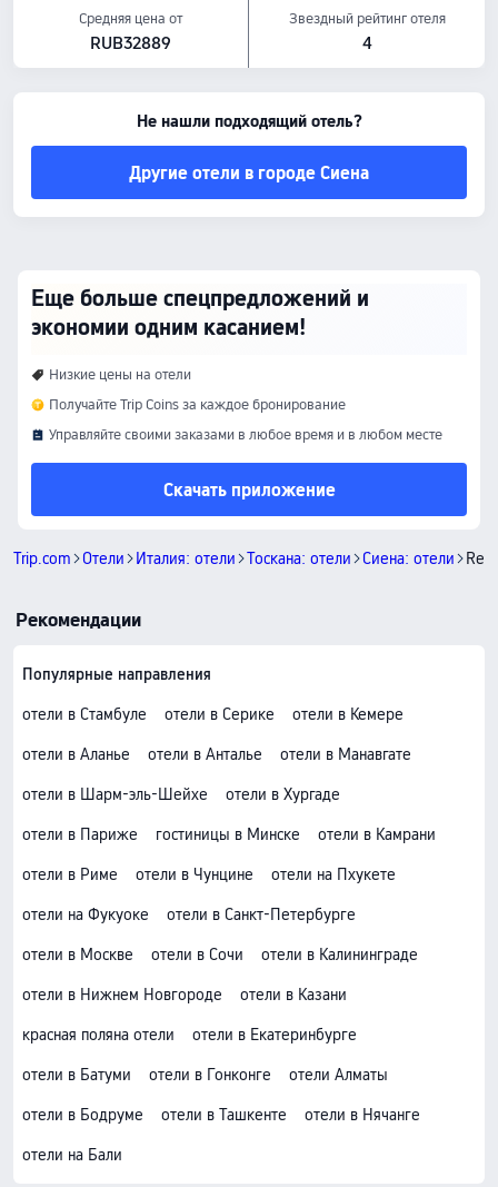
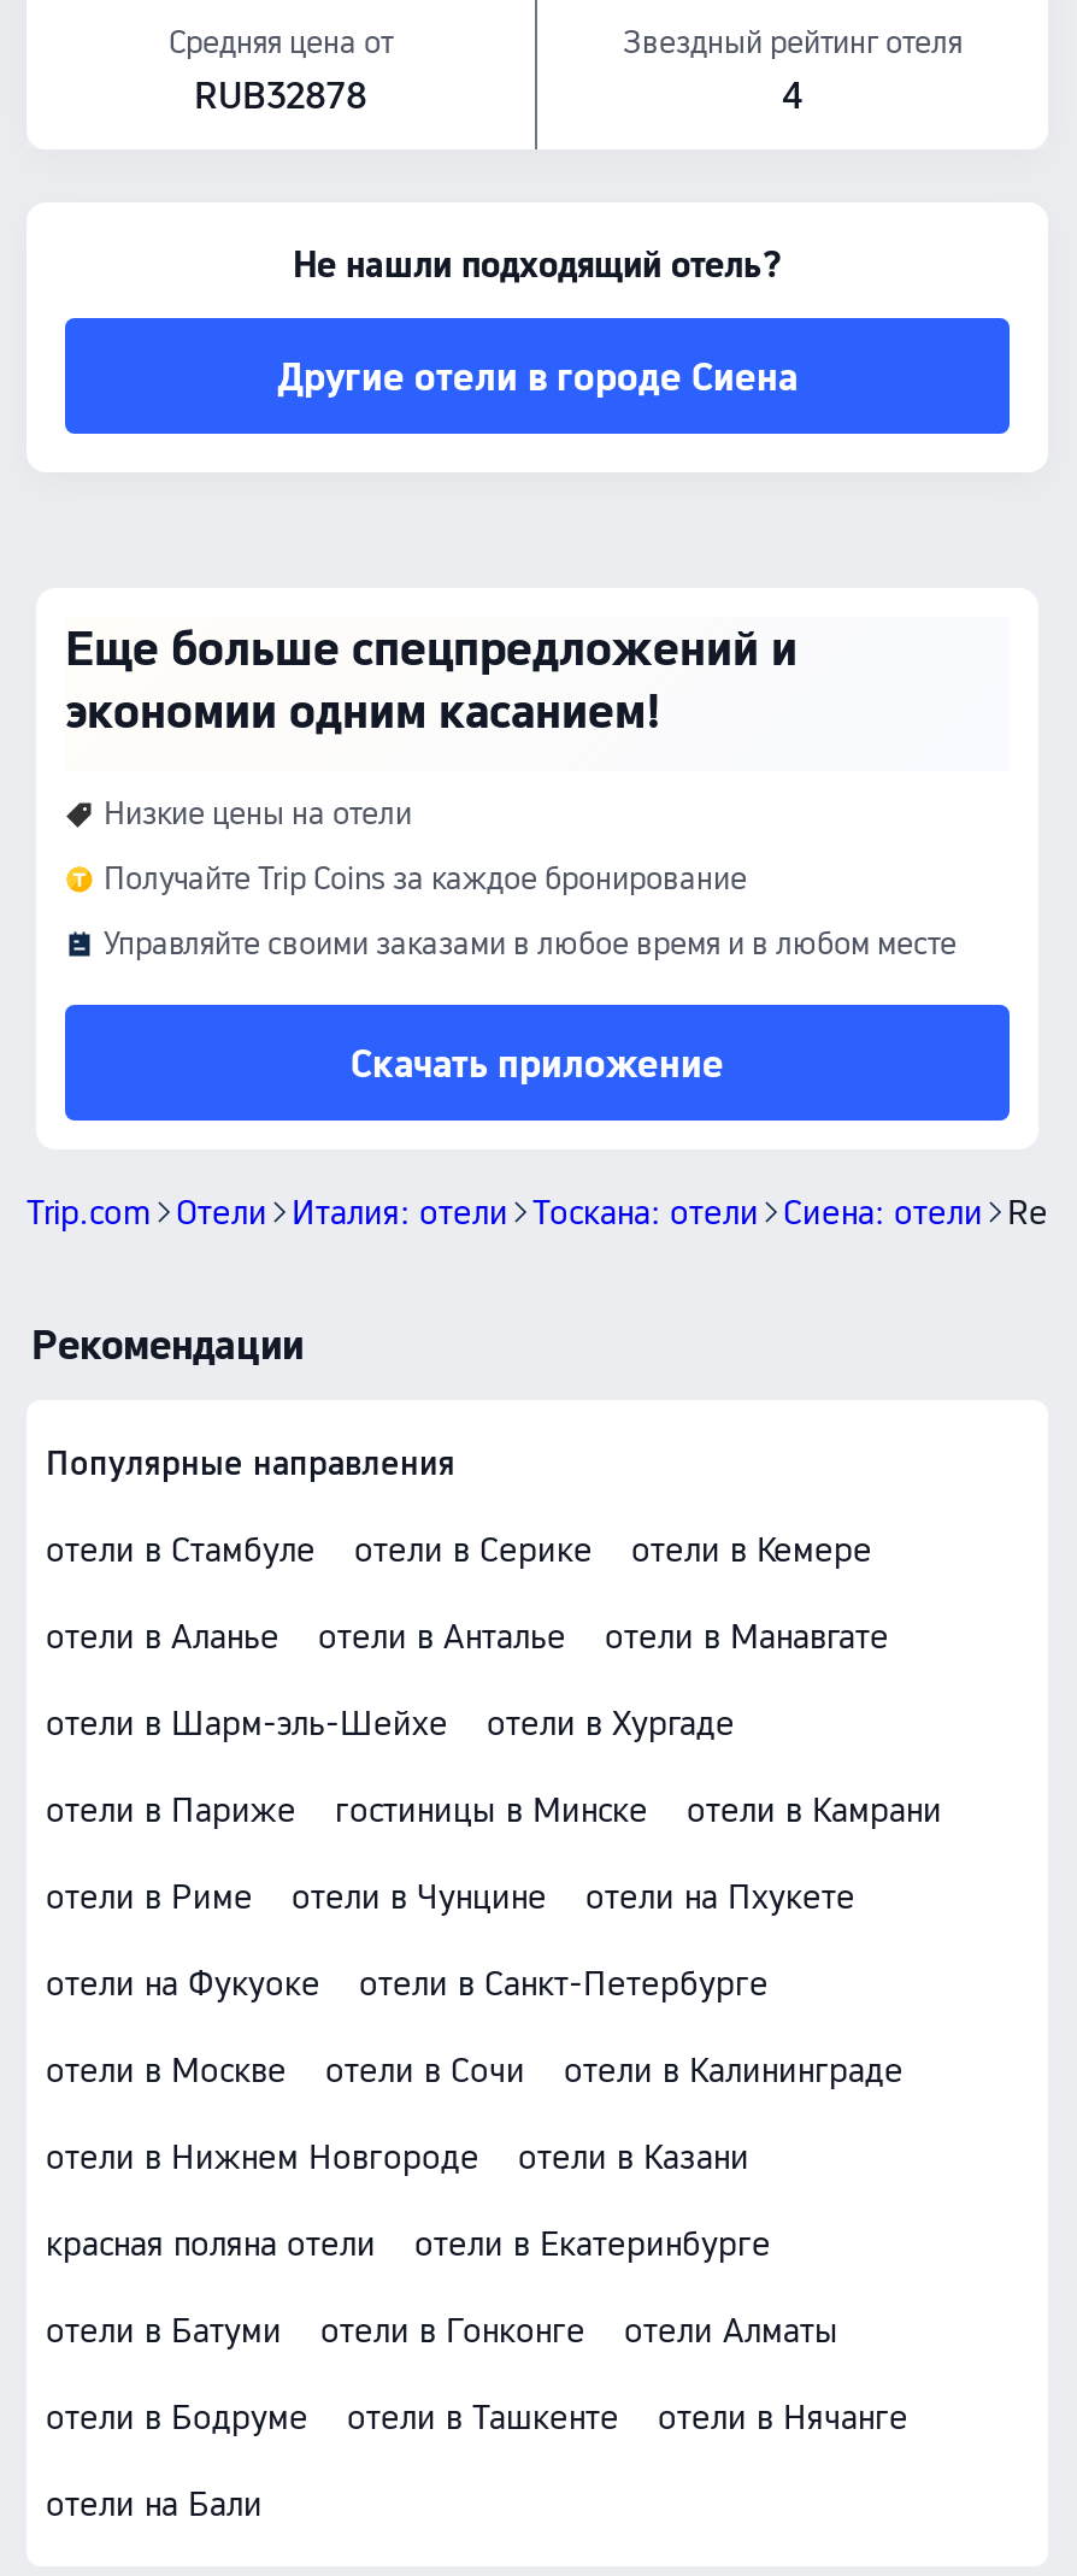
[90,33,171,53] RUB32889 -> [194,75,367,118] RUB32878

